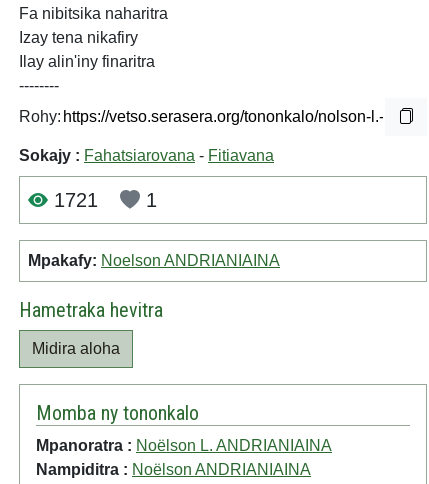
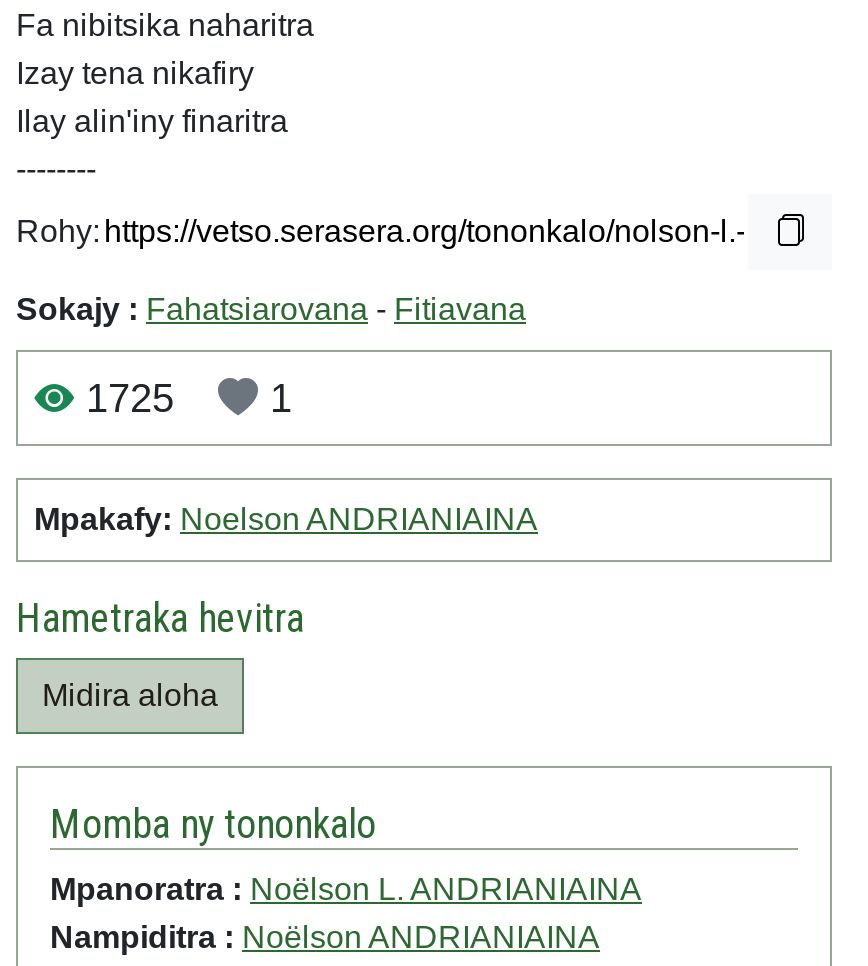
[48,189,157,211] 1721 1 -> [74,377,292,421] 1725 1

